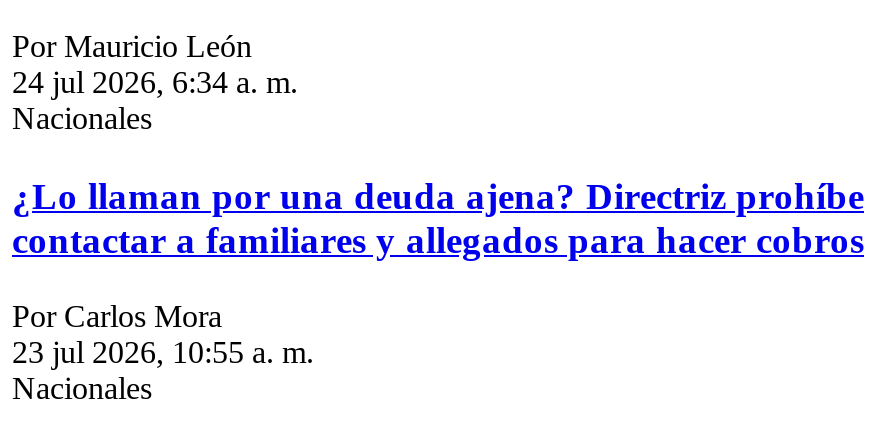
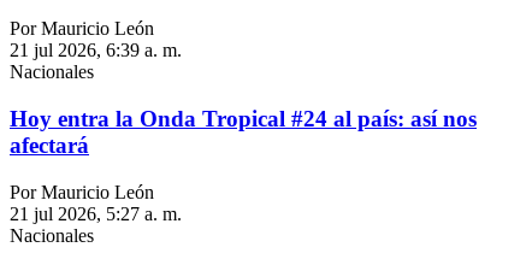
[12,65,298,99] 24 jul 2026, 6:34 a. m. -> [10,40,182,60] 21 jul 2026, 6:39 a. m.
[12,175,864,261] ¿Lo llaman por una deuda ajena? Directriz prohíbe | contactar a familiares y allegados para hacer cobros -> [10,106,477,158] Hoy entra la Onda Tropical #24 al país: así nos | afectará
[12,300,314,370] Por Carlos Mora | 23 jul 2026, 10:55 a. m. -> [10,181,182,224] Por Mauricio León | 21 jul 2026, 5:27 a. m.

